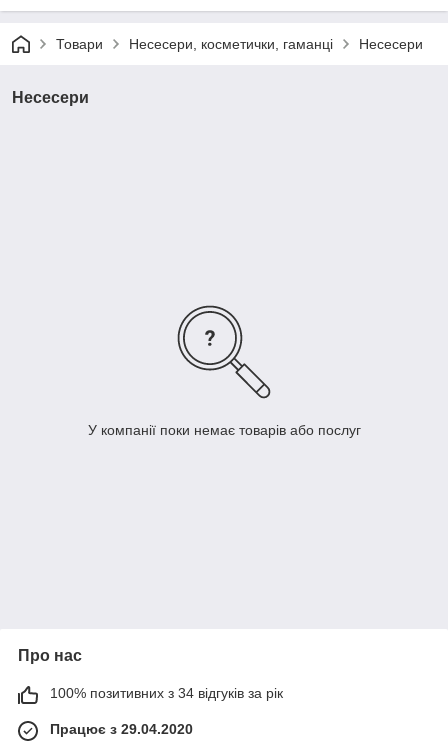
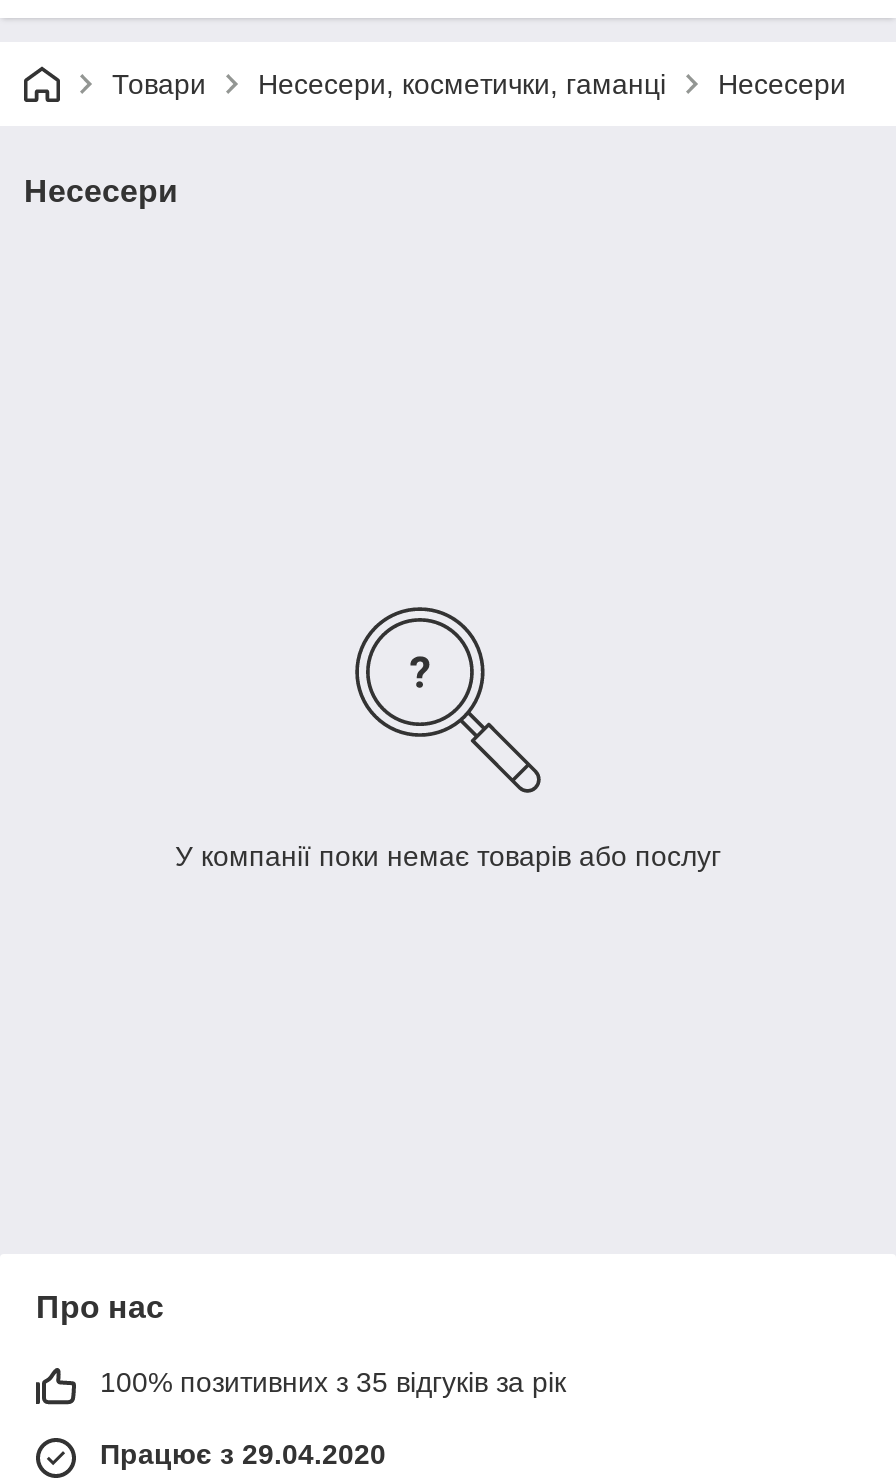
[50,685,283,701] 100% позитивних з 34 відгуків за рік -> [100,1367,566,1399] 100% позитивних з 35 відгуків за рік

